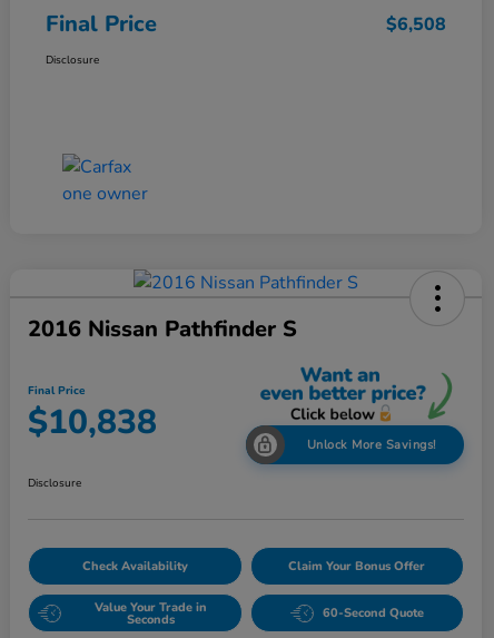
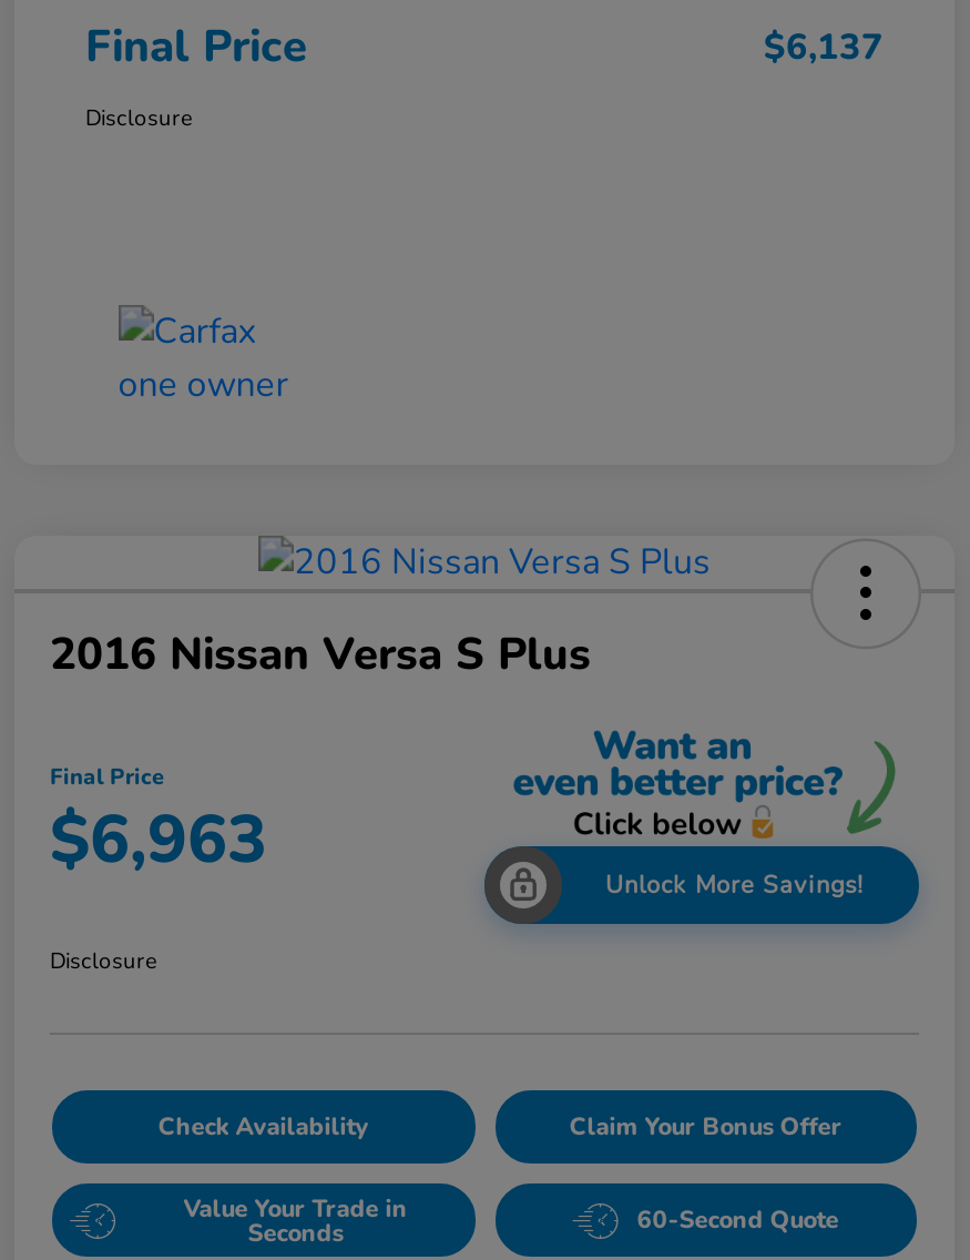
[386,12,446,36] $6,508 -> [764,22,884,71] $6,137
[28,313,297,343] 2016 Nissan Pathfinder S -> [50,623,591,683] 2016 Nissan Versa S Plus
[28,400,157,446] $10,838 -> [50,796,267,887] $6,963

